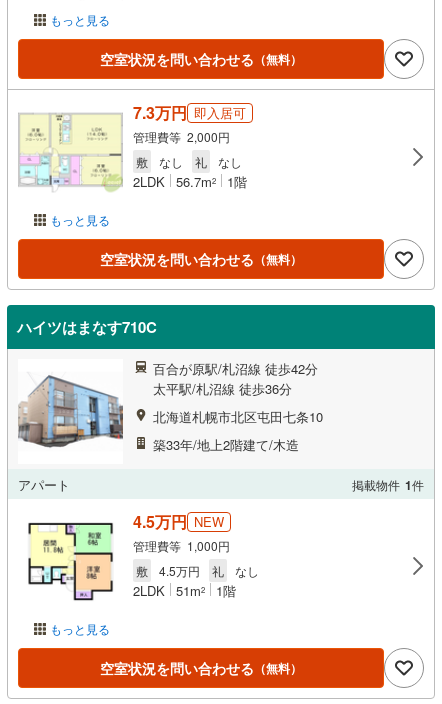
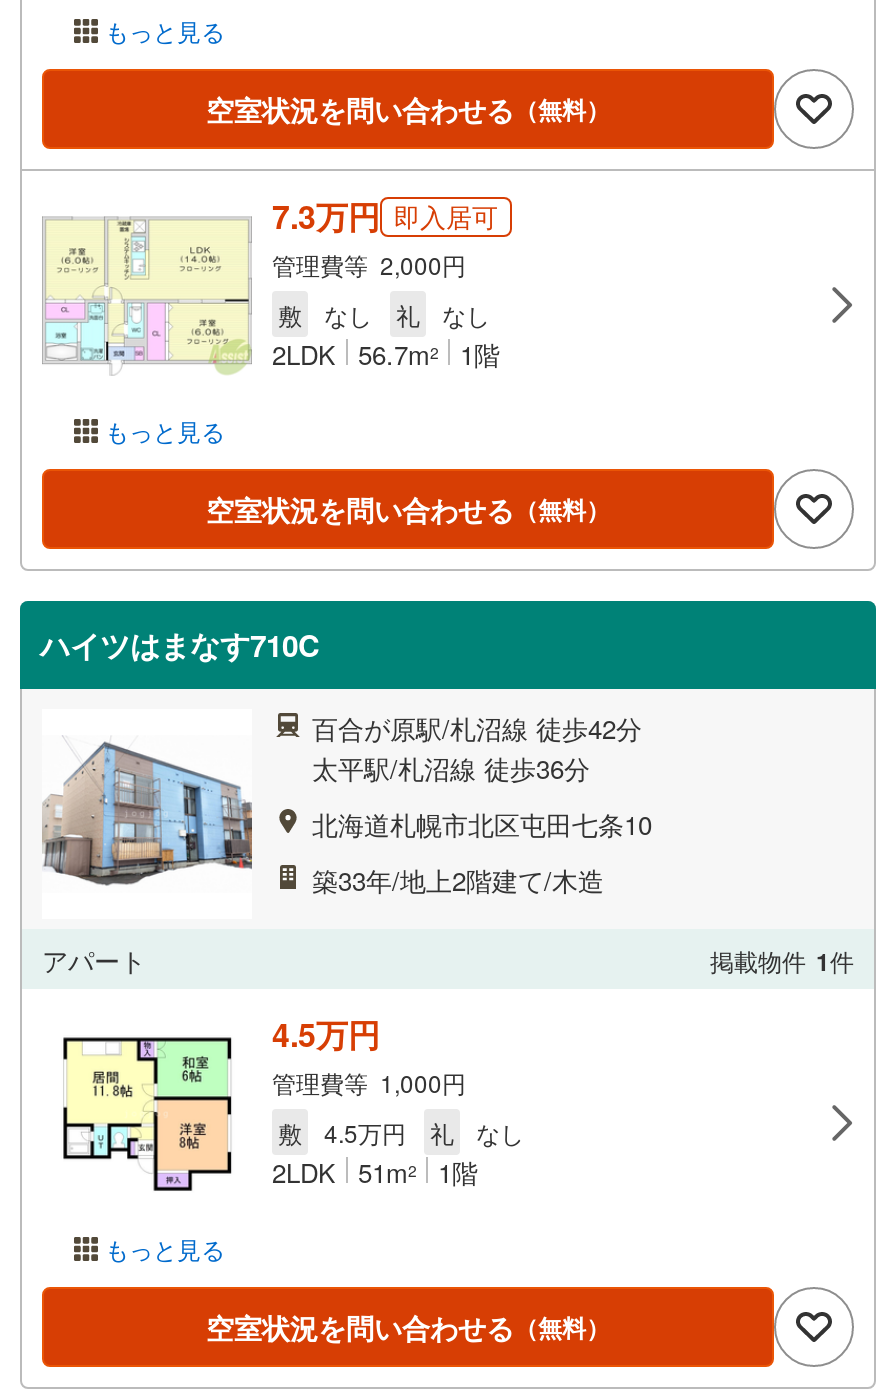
[133,510,224,533] 4.5万円 NEW -> [272,1011,380,1057] 4.5万円

